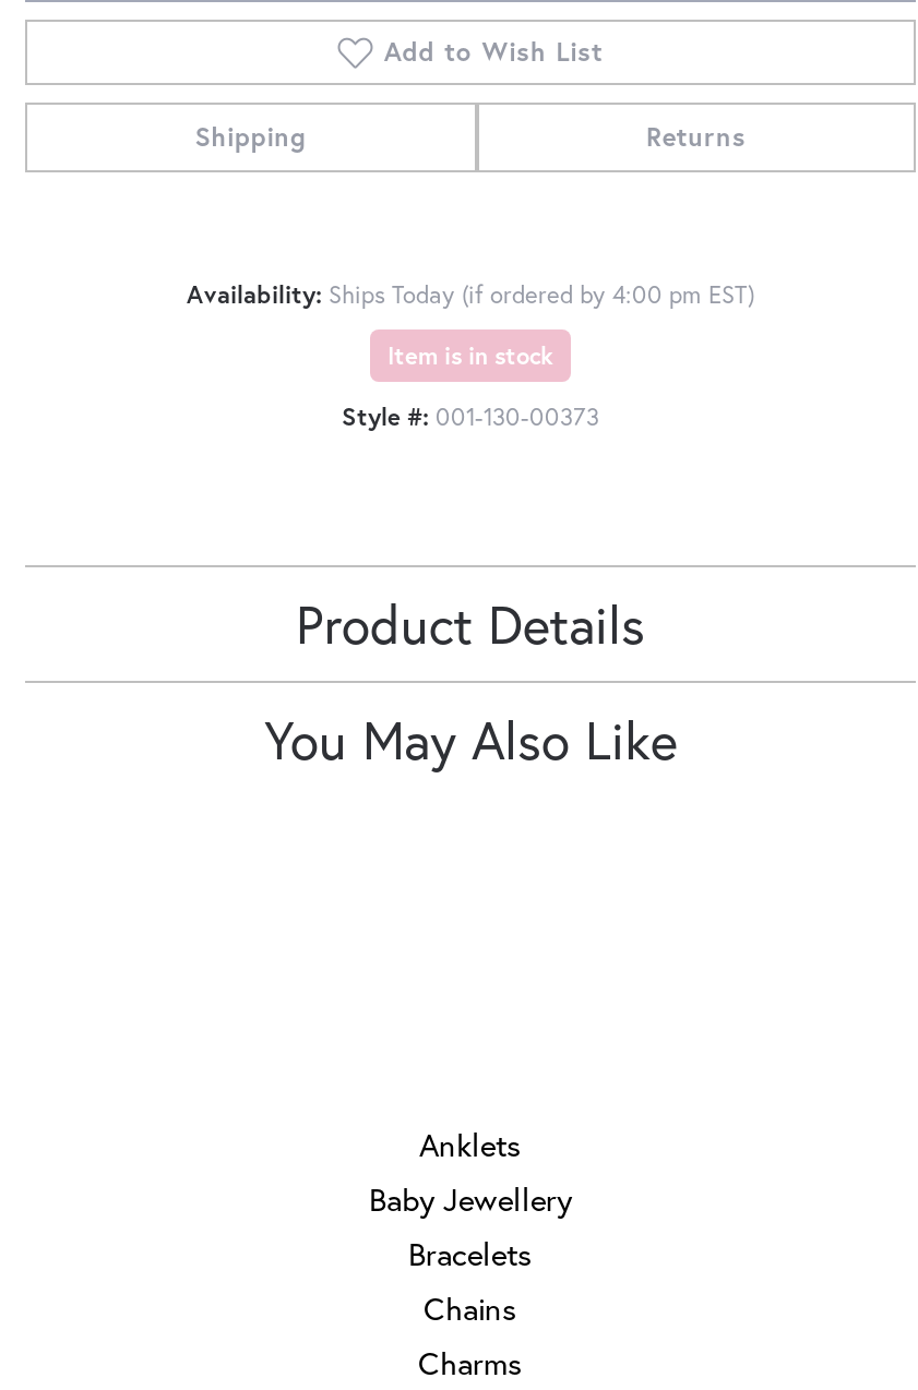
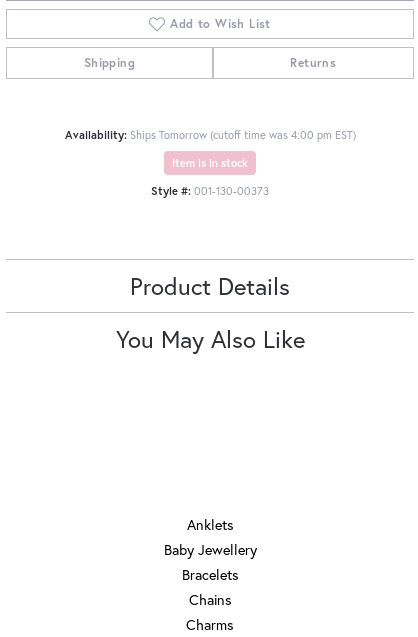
[187,276,754,309] Availability: Ships Today (if ordered by 4:00 pm EST) -> [64,127,355,142] Availability: Ships Tomorrow (cutoff time was 4:00 pm EST)

